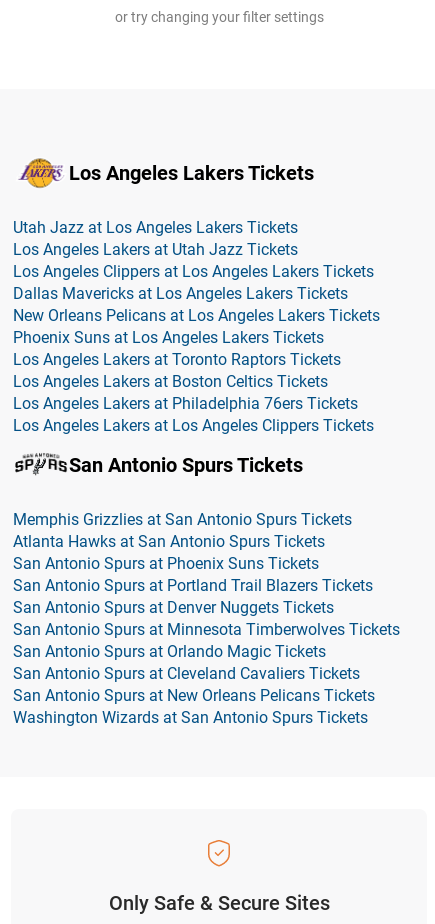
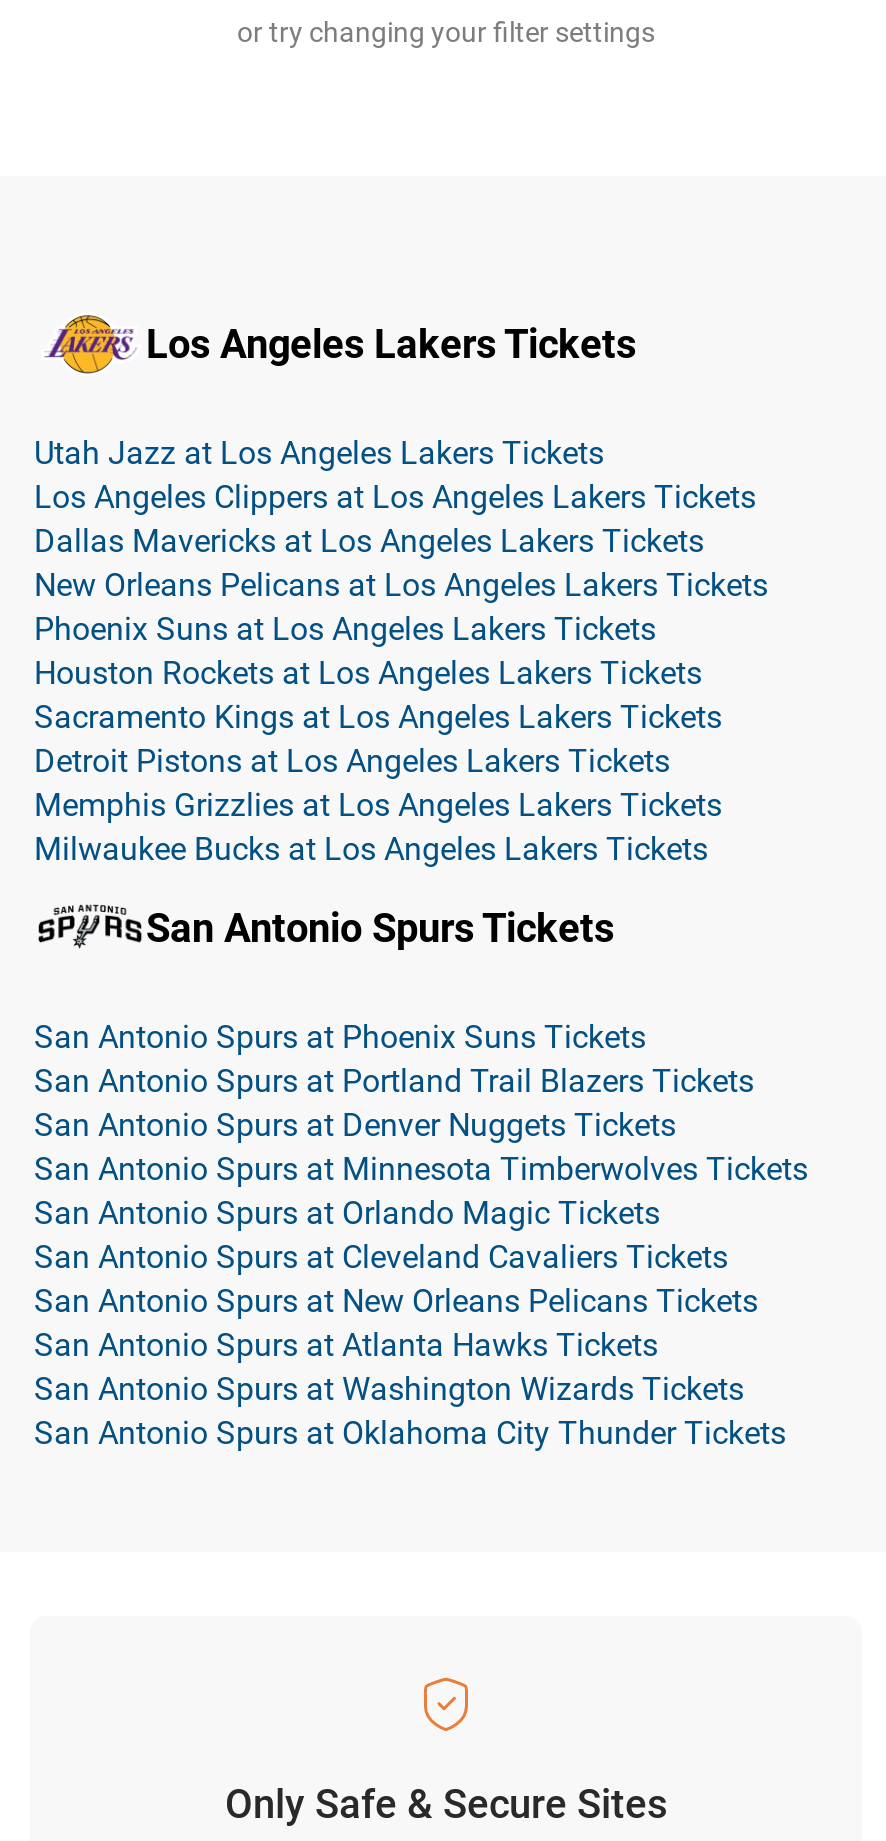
[13,240,298,259] Los Angeles Lakers at Utah Jazz Tickets -> none
moved [13,262,380,347] -> [34,478,768,648]: Los Angeles Clippers at Los Angeles Lakers Tickets | Dallas Mavericks at Los Angeles Lakers Tickets | New Orleans Pelicans at Los Angeles Lakers Tickets | Phoenix Suns at Los Angeles Lakers Tickets
[13,350,374,435] Los Angeles Lakers at Toronto Raptors Tickets | Los Angeles Lakers at Boston Celtics Tickets | Los Angeles Lakers at Philadelphia 76ers Tickets | Los Angeles Lakers at Los Angeles Clippers Tickets -> [34,654,722,868] Houston Rockets at Los Angeles Lakers Tickets | Sacramento Kings at Los Angeles Lakers Tickets | Detroit Pistons at Los Angeles Lakers Tickets | Memphis Grizzlies at Los Angeles Lakers Tickets | Milwaukee Bucks at Los Angeles Lakers Tickets
[13,510,352,551] Memphis Grizzlies at San Antonio Spurs Tickets | Atlanta Hawks at San Antonio Spurs Tickets -> none
moved [13,554,400,705] -> [34,1018,808,1320]: San Antonio Spurs at Phoenix Suns Tickets | San Antonio Spurs at Portland Trail Blazers Tickets | San Antonio Spurs at Denver Nuggets Tickets | San Antonio Spurs at Minnesota Timberwolves Tickets | San Antonio Spurs at Orlando Magic Tickets | San Antonio Spurs at Cleveland Cavaliers Tickets | San Antonio Spurs at New Orleans Pelicans Tickets
[13,708,368,727] Washington Wizards at San Antonio Spurs Tickets -> [34,1326,786,1452] San Antonio Spurs at Atlanta Hawks Tickets | San Antonio Spurs at Washington Wizards Tickets | San Antonio Spurs at Oklahoma City Thunder Tickets

